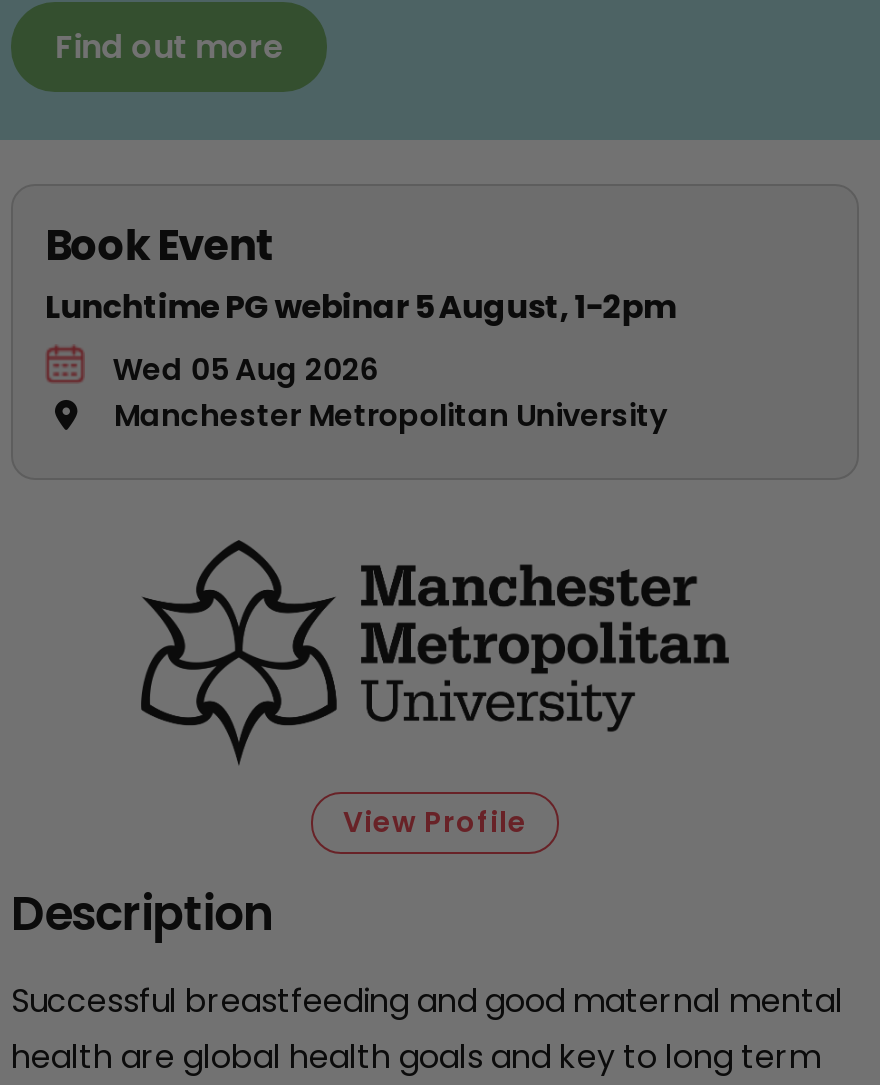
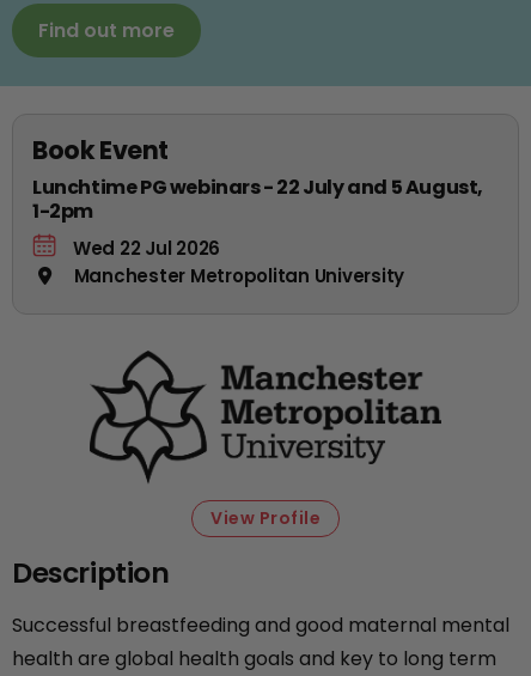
[45,284,676,390] Lunchtime PG webinar 5 August, 1-2pm | Wed 05 Aug 2026 -> [32,173,483,260] Lunchtime PG webinars - 22 July and 5 August, | 1-2pm | Wed 22 Jul 2026

